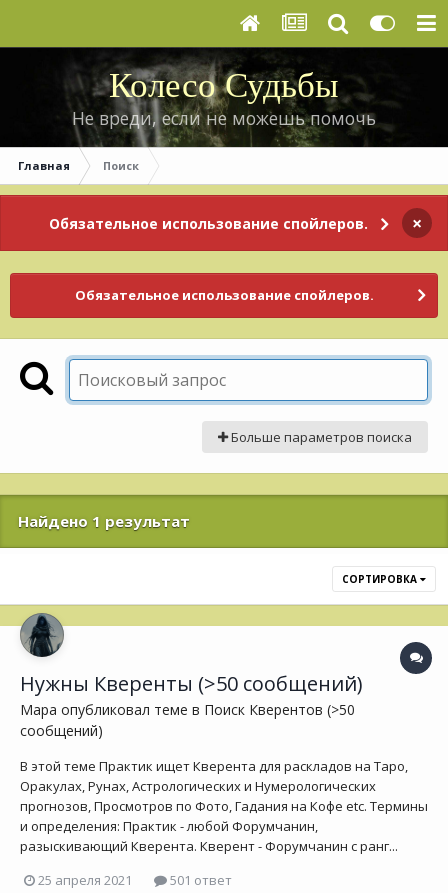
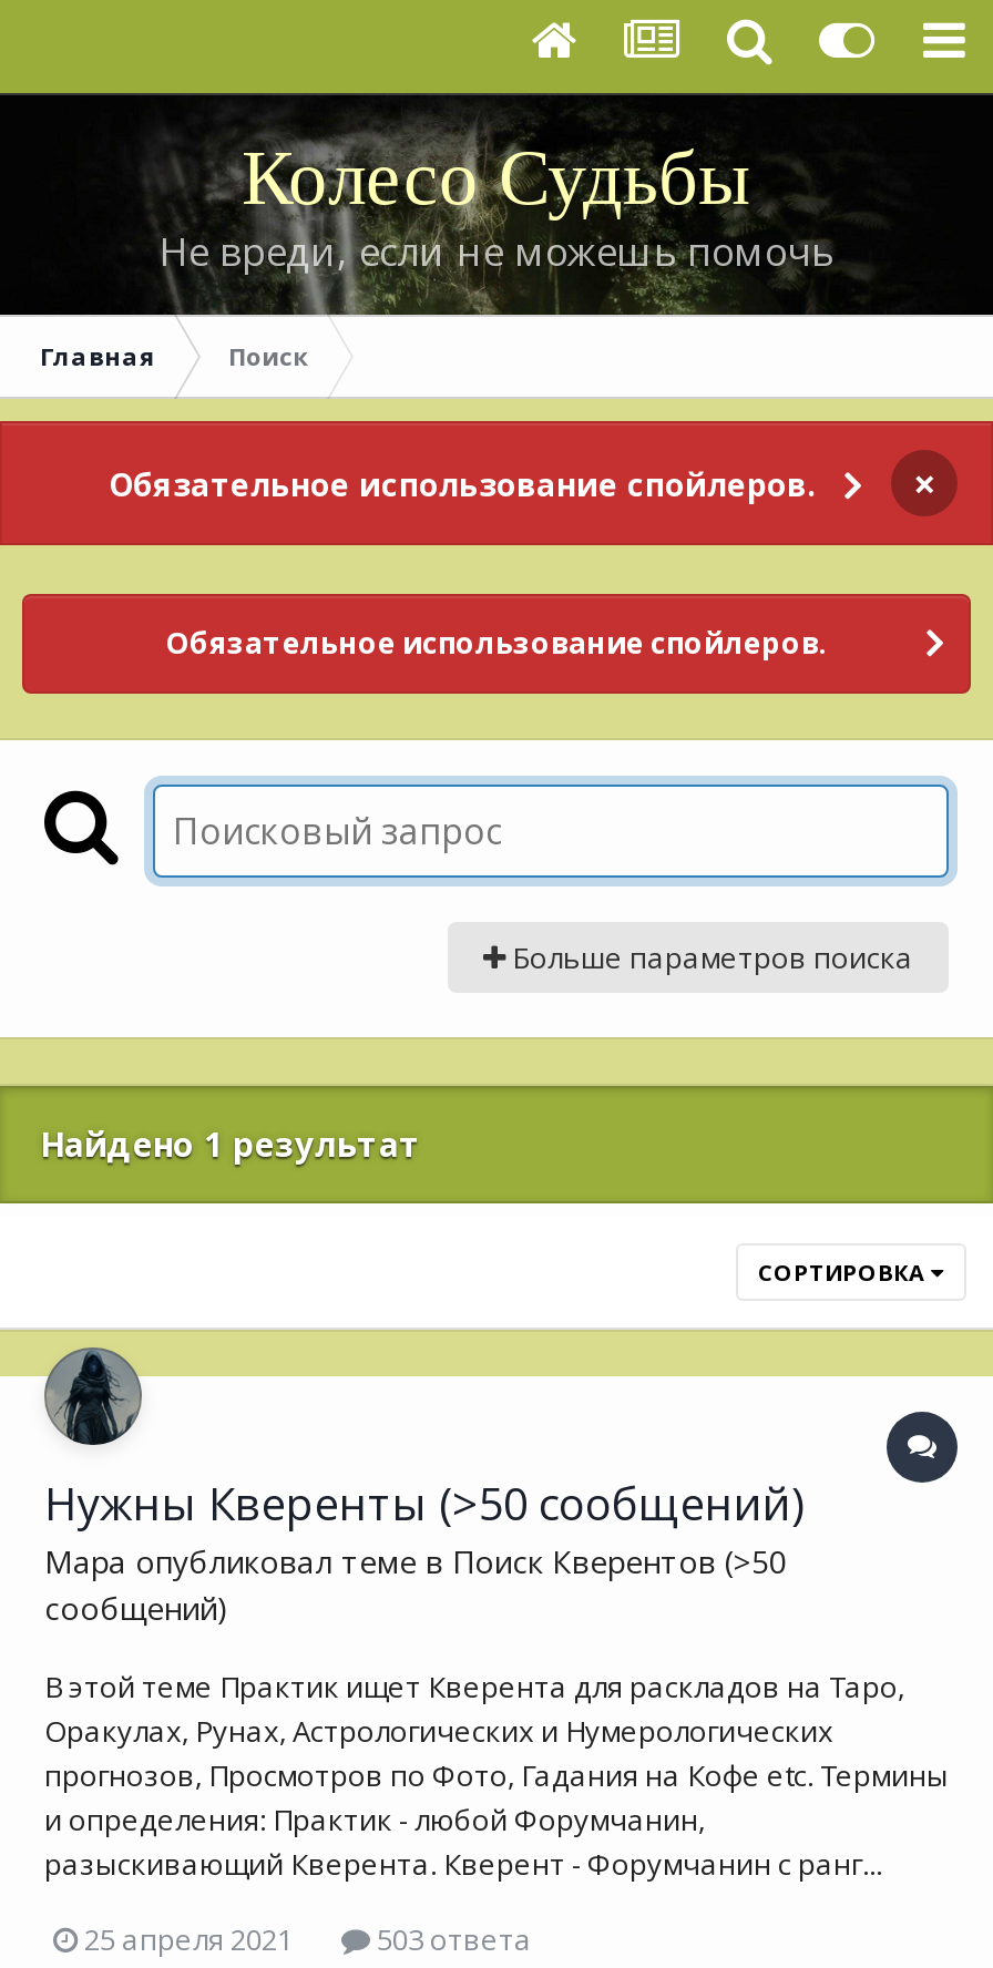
[38,871,232,889] 25 апреля 2021 501 ответ -> [84,1920,532,1960] 25 апреля 2021 503 ответа

